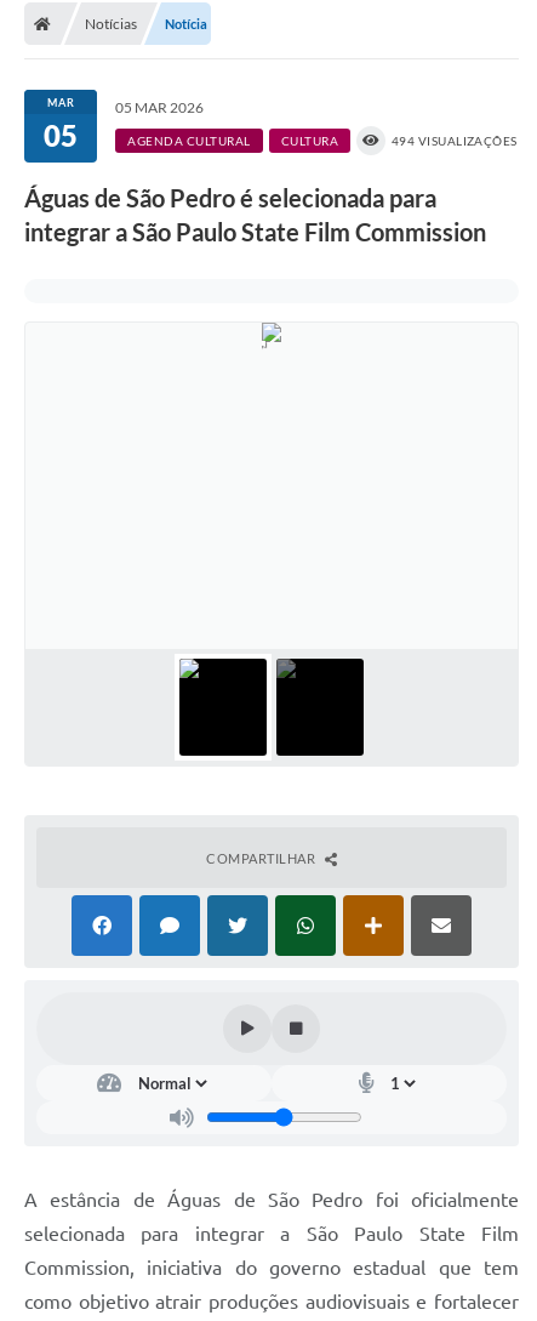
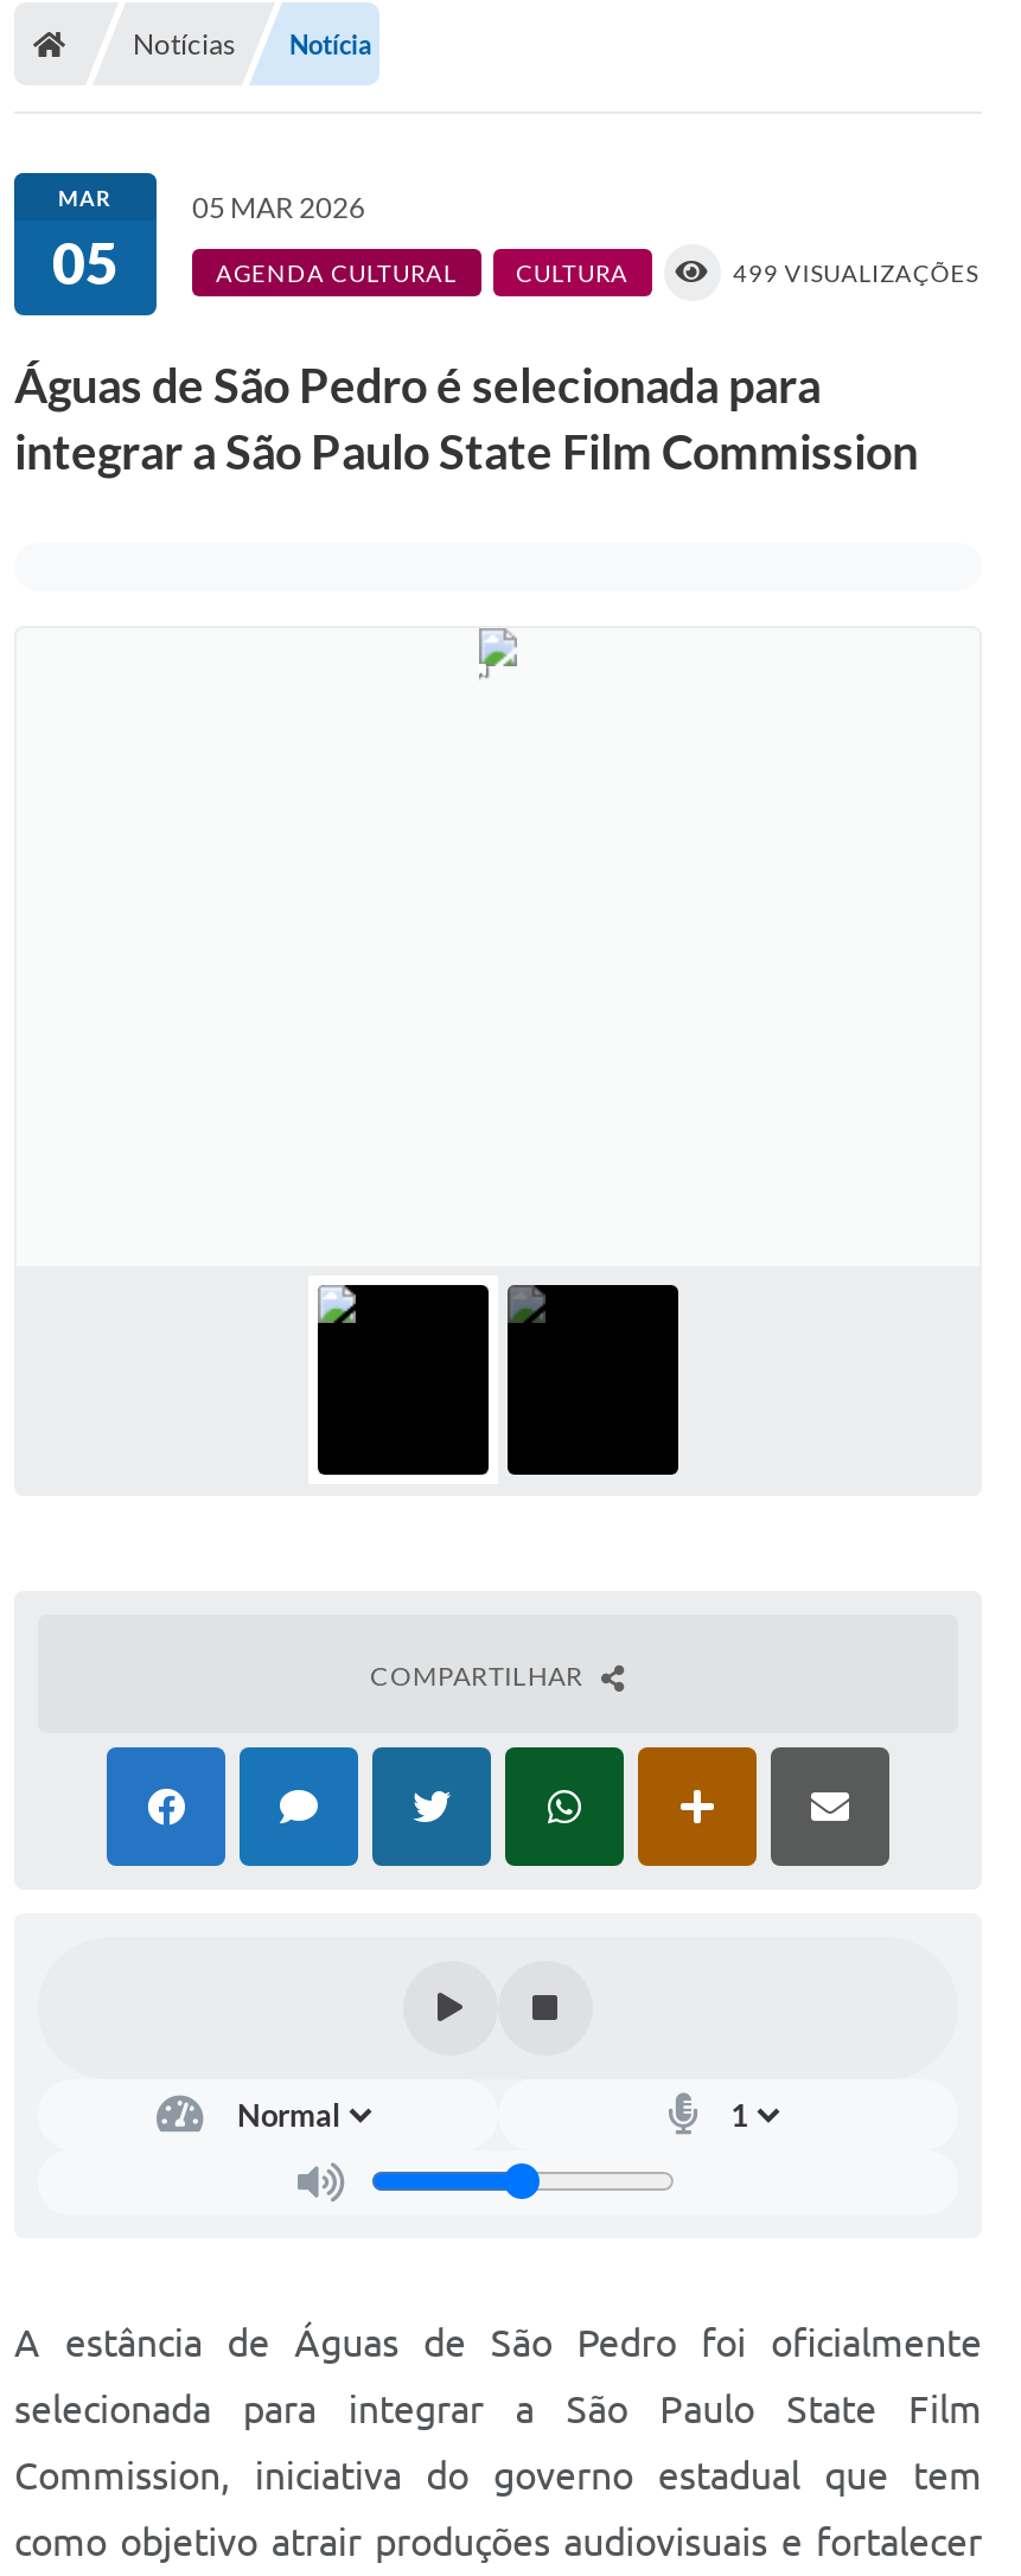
[392,134,517,148] 494 VISUALIZAÇÕES -> [733,259,979,287] 499 VISUALIZAÇÕES

